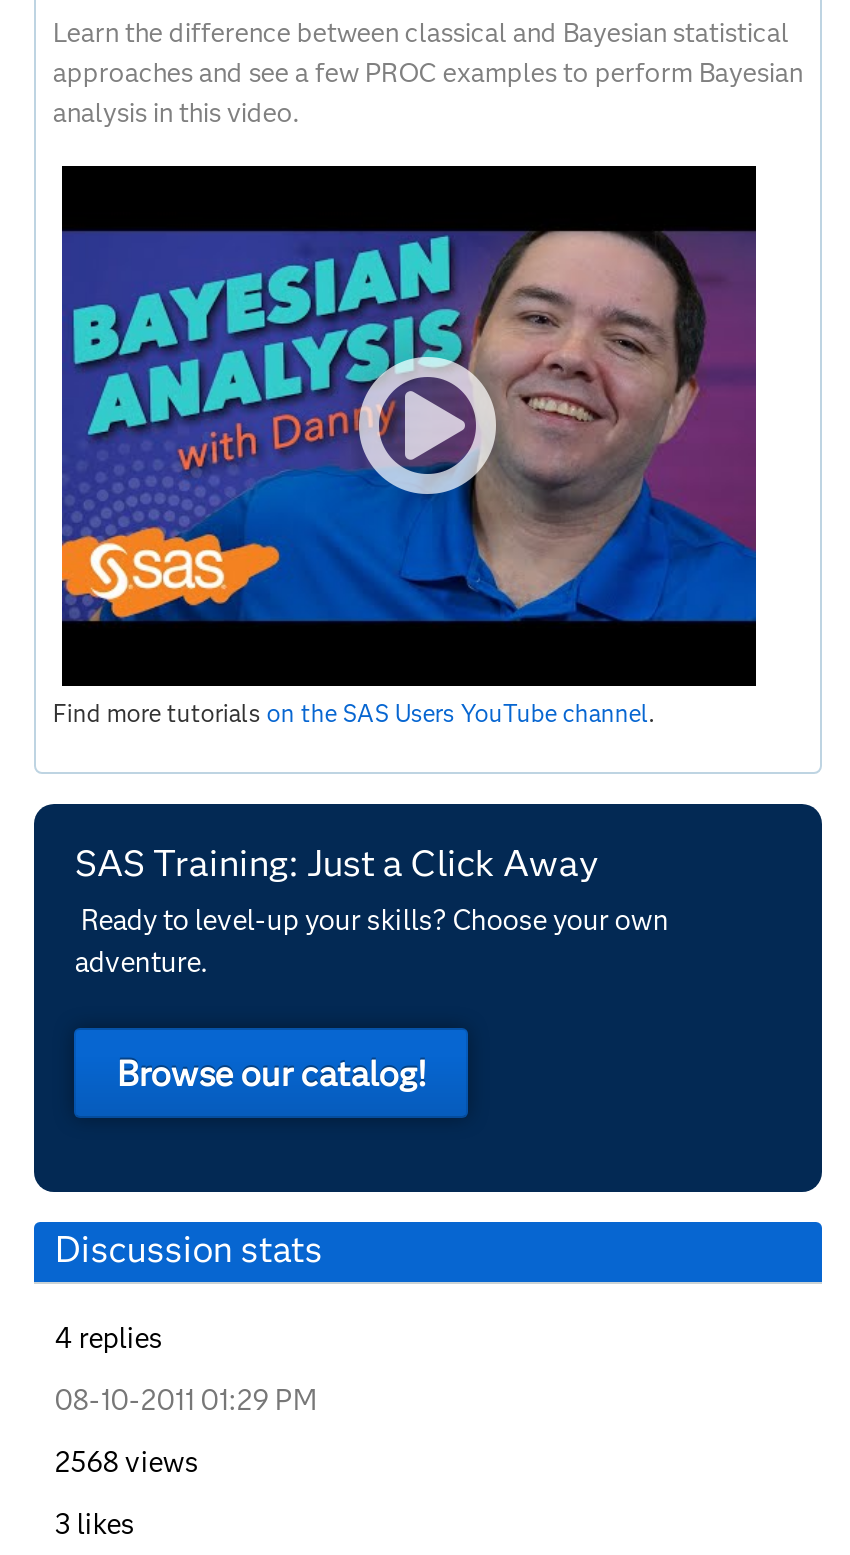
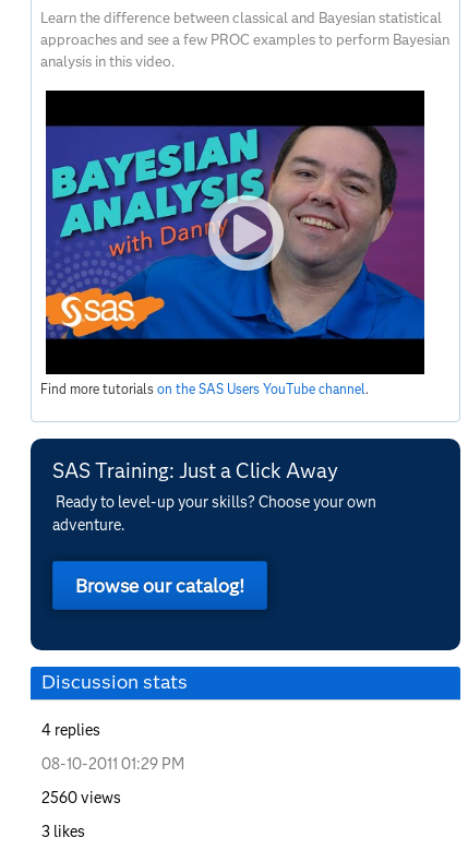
[55,1443,199,1479] 2568 views -> [42,787,122,807] 2560 views

